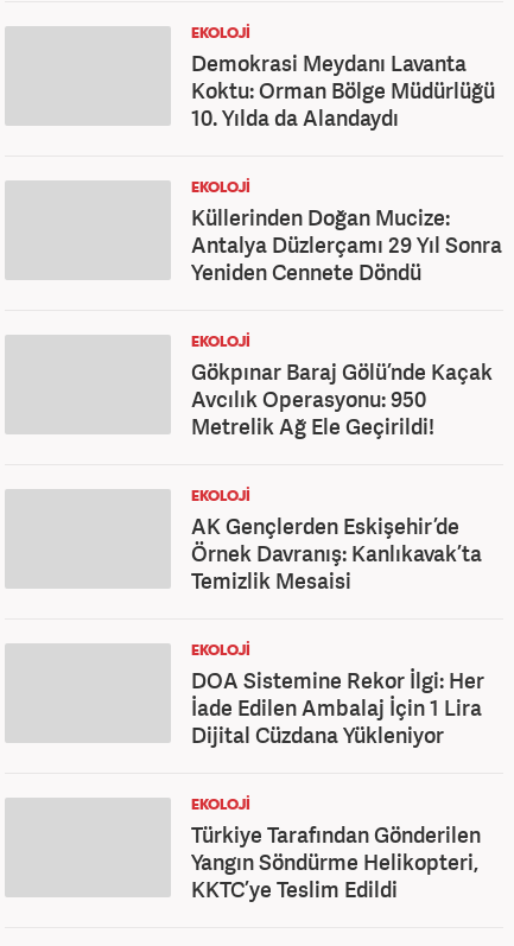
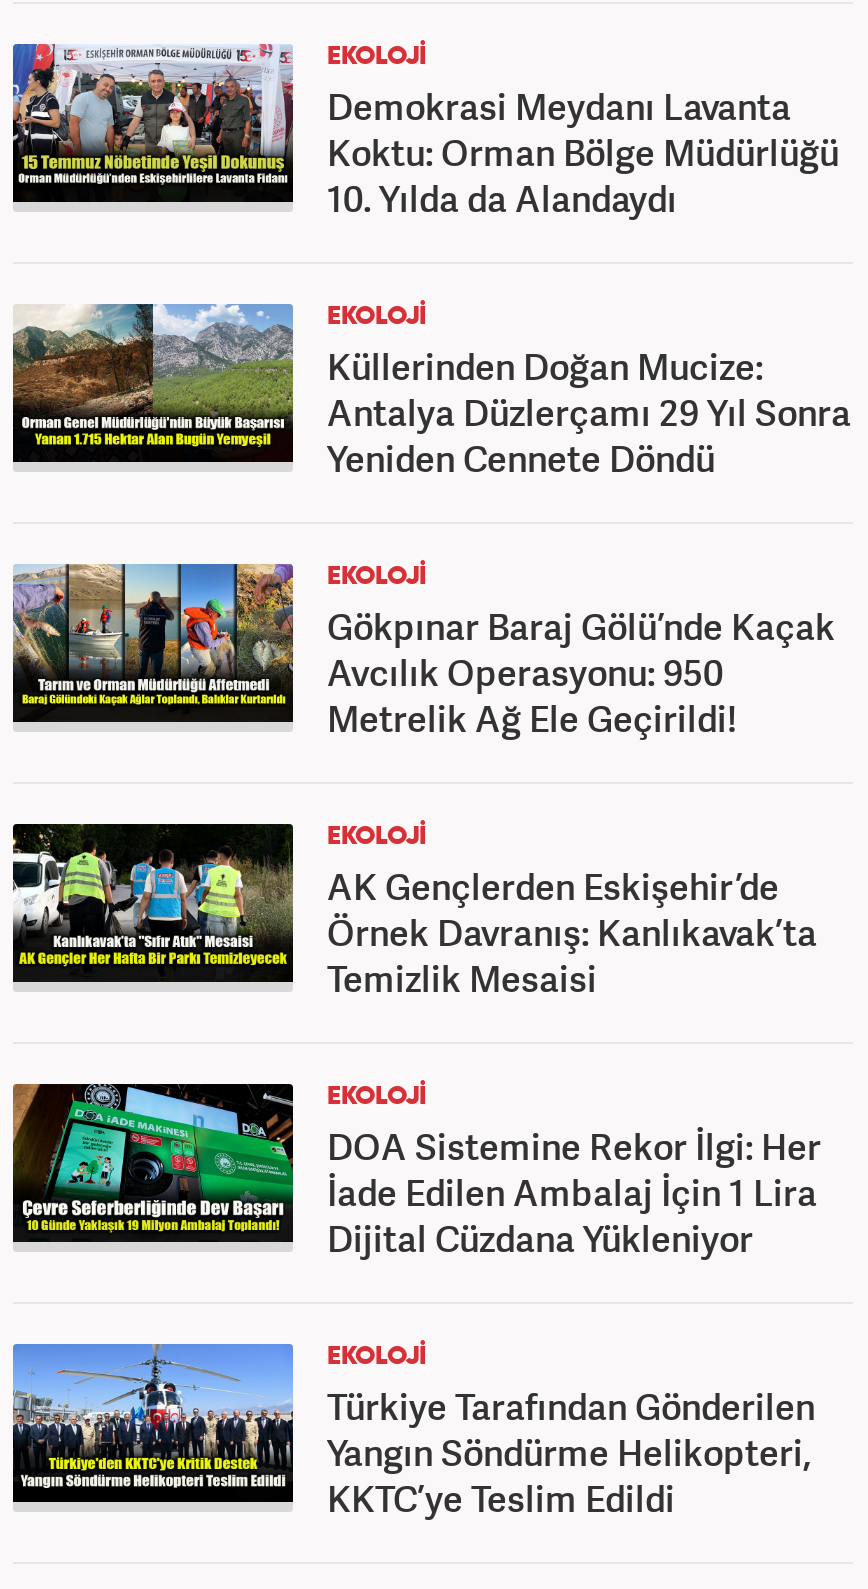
none -> [11,42,295,204] [image]
none -> [11,302,295,464] [image]
none -> [11,562,295,724] [image]
none -> [11,822,295,984] [image]
none -> [11,1082,295,1244] [image]
none -> [11,1344,295,1504] [image]

